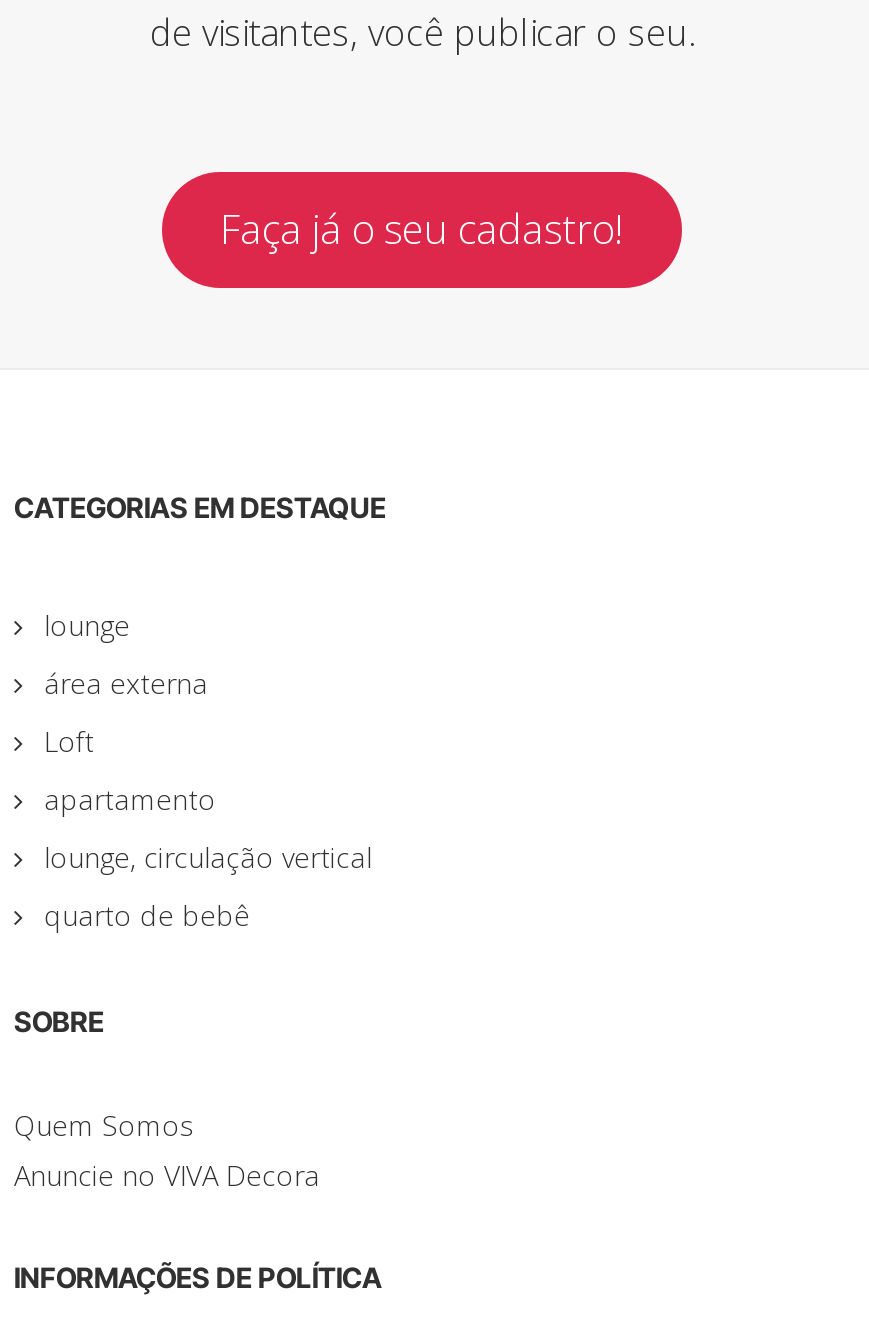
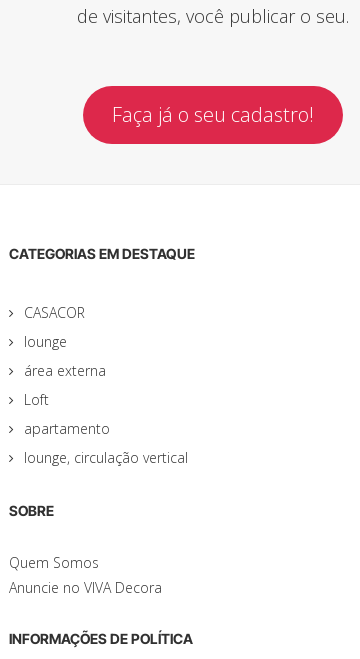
none -> [24,303,85,322] CASACOR
moved [44,605,372,875] -> [24,332,188,467]: lounge | área externa | Loft | apartamento | lounge, circulação vertical
[44,895,250,933] quarto de bebê -> none

